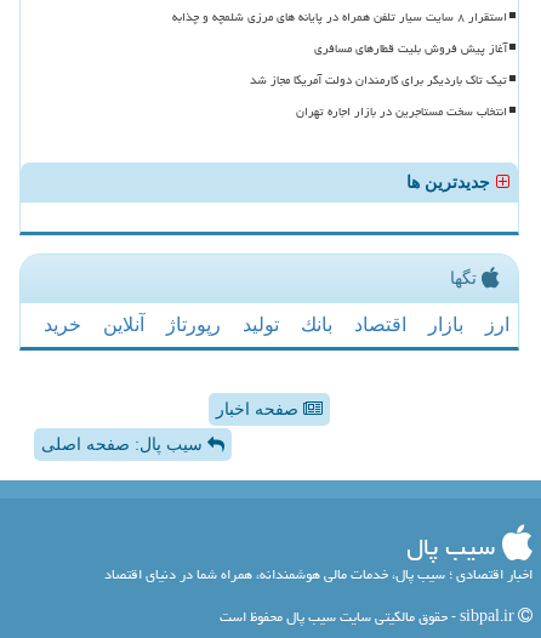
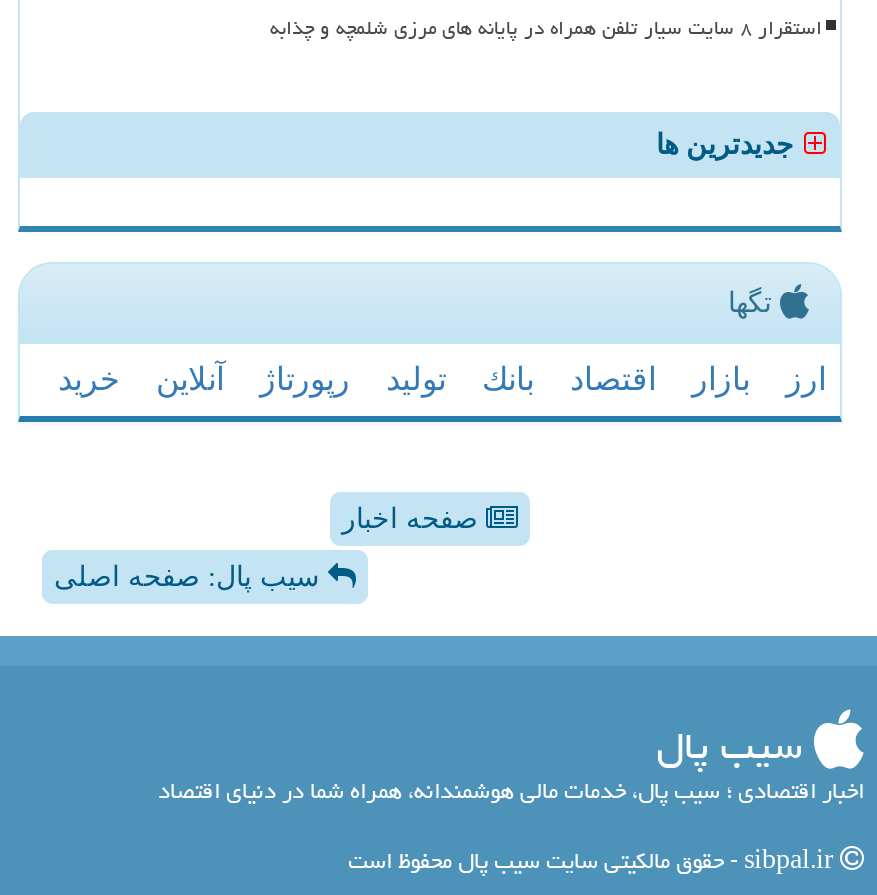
[250,36,507,123] آغاز پیش فروش بلیت قطارهای مسافری | تیک تاک باردیگر برای کارمندان دولت آمریکا مجاز شد | انتخاب سخت مستاجرین در بازار اجاره تهران -> none

